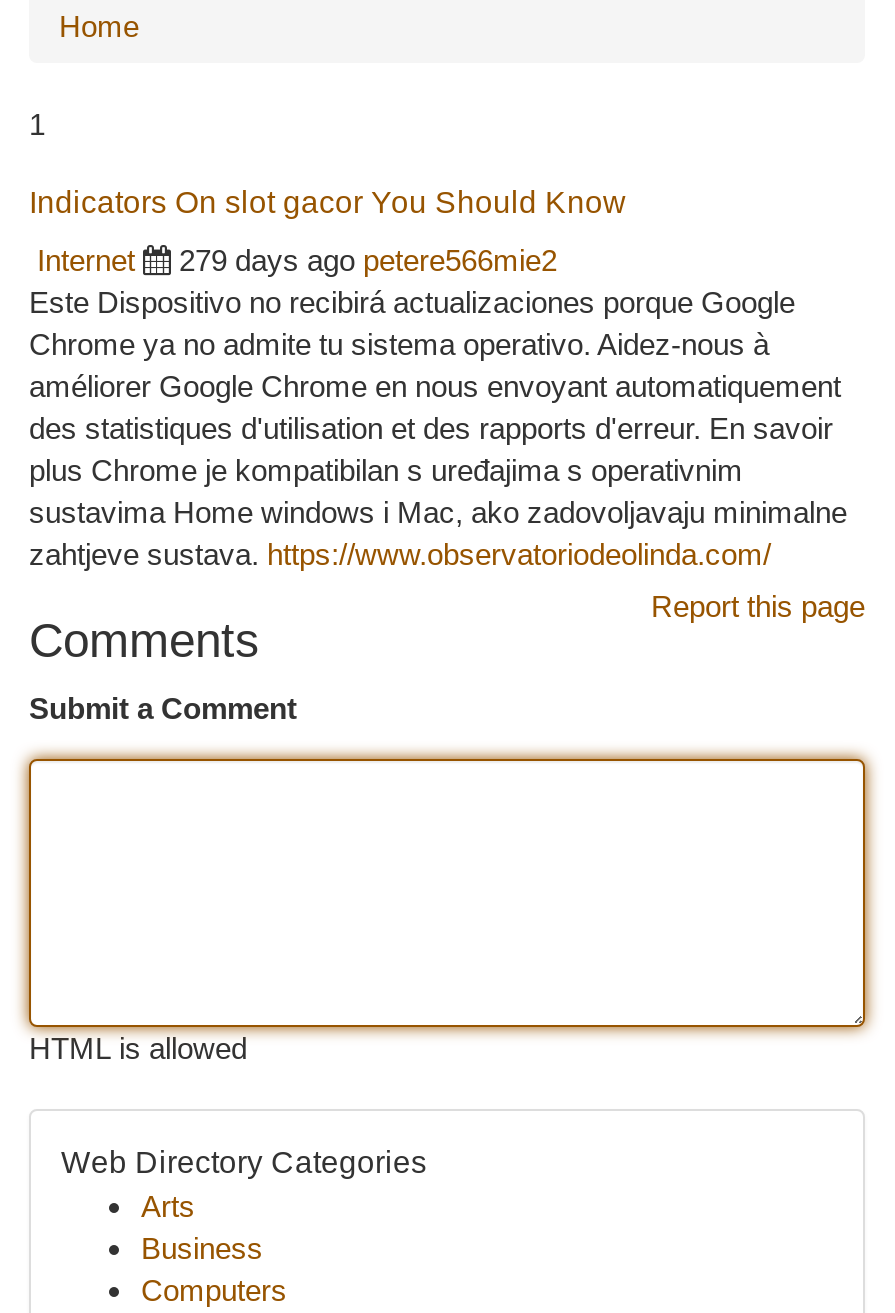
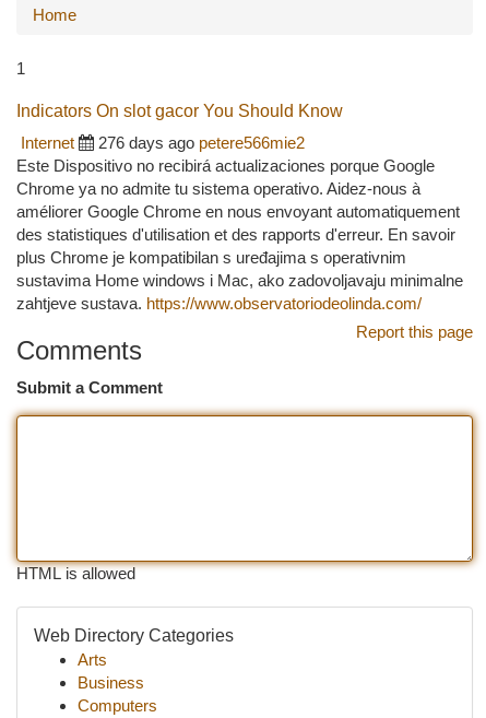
[179,243,557,277] 279 days ago petere566mie2 -> [98,133,305,152] 276 days ago petere566mie2

